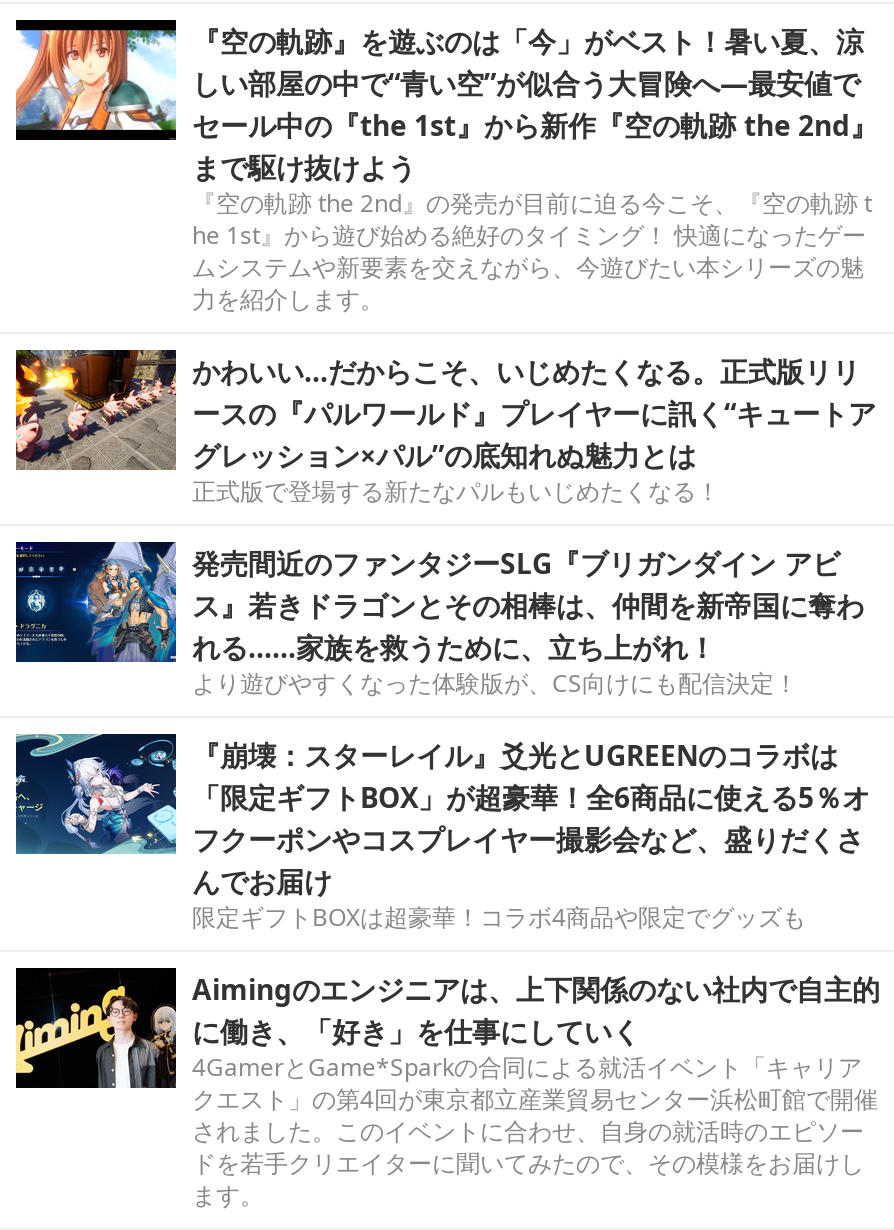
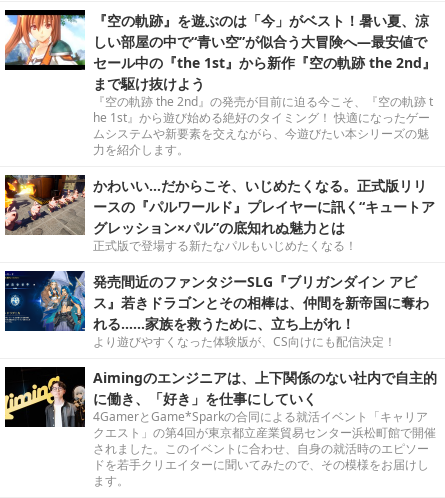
[14,732,870,934] [image] | 『崩壊：スターレイル』爻光とUGREENのコラボは | 「限定ギフトBOX」が超豪華！全6商品に使える5％オ | フクーポンやコスプレイヤー撮影会など、盛りだくさ | んでお届け | 限定ギフトBOXは超豪華！コラボ4商品や限定でグッズも -> none

